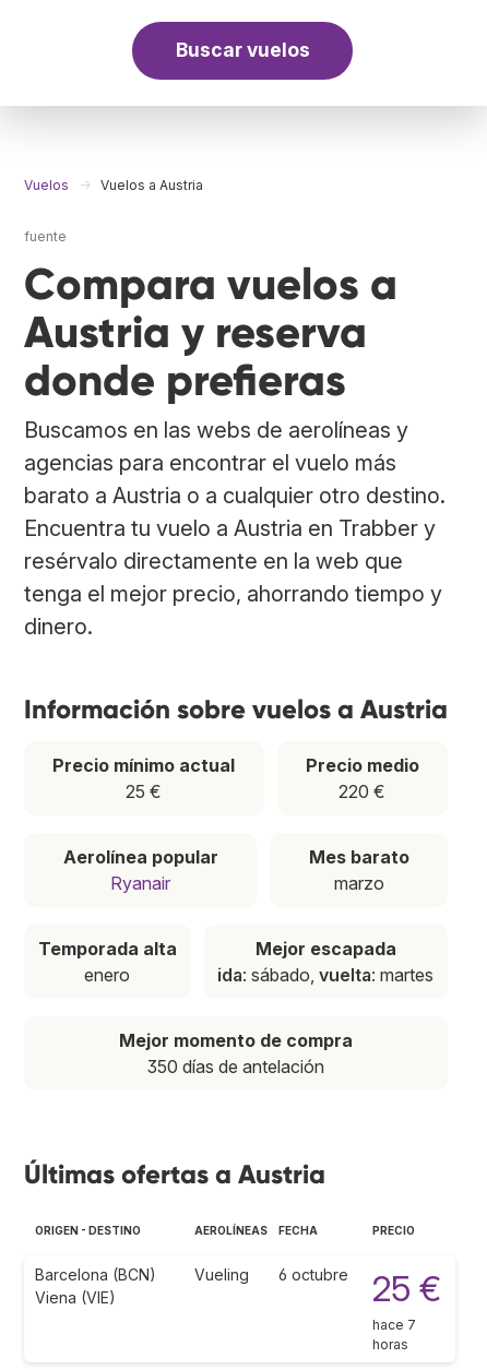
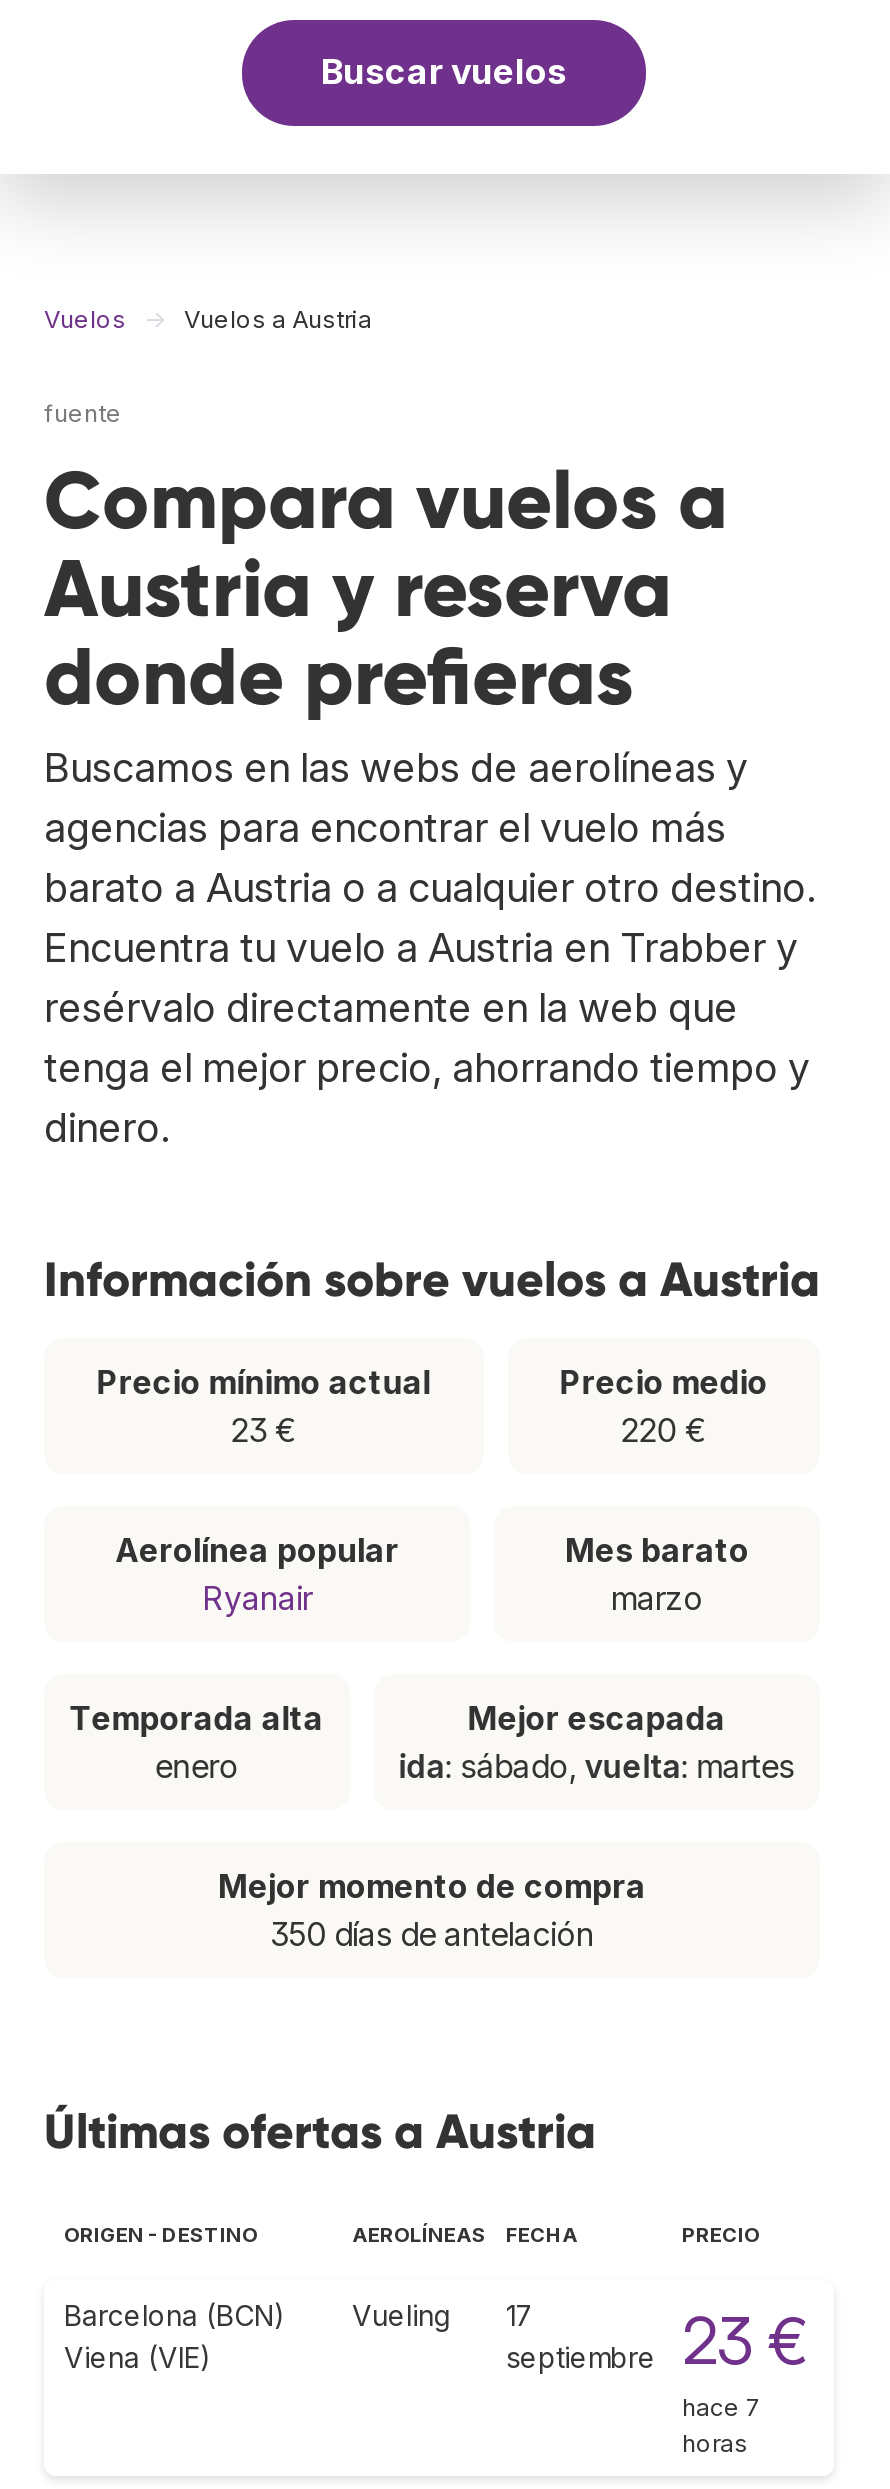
[126,780,162,802] 25 € -> [230,1409,296,1449] 23 €
[278,1265,441,1310] 6 octubre | 25 € -> [506,2297,808,2379] 17 | septiembre | 23 €

